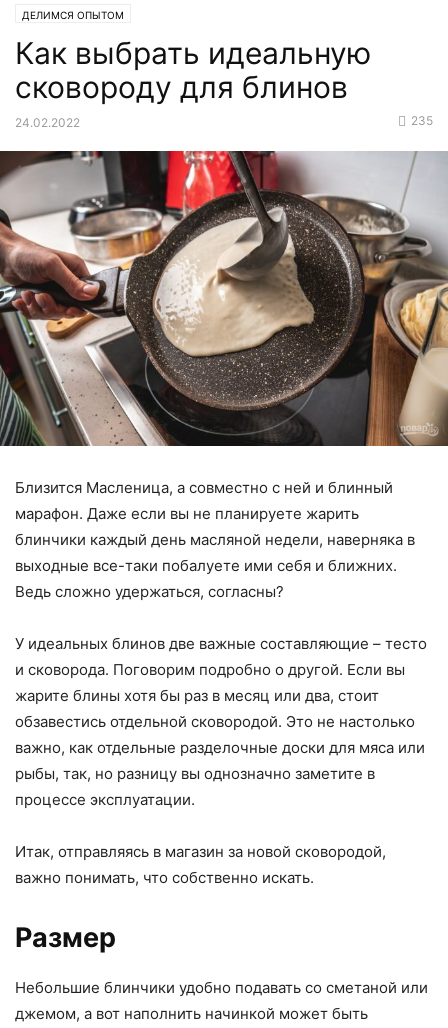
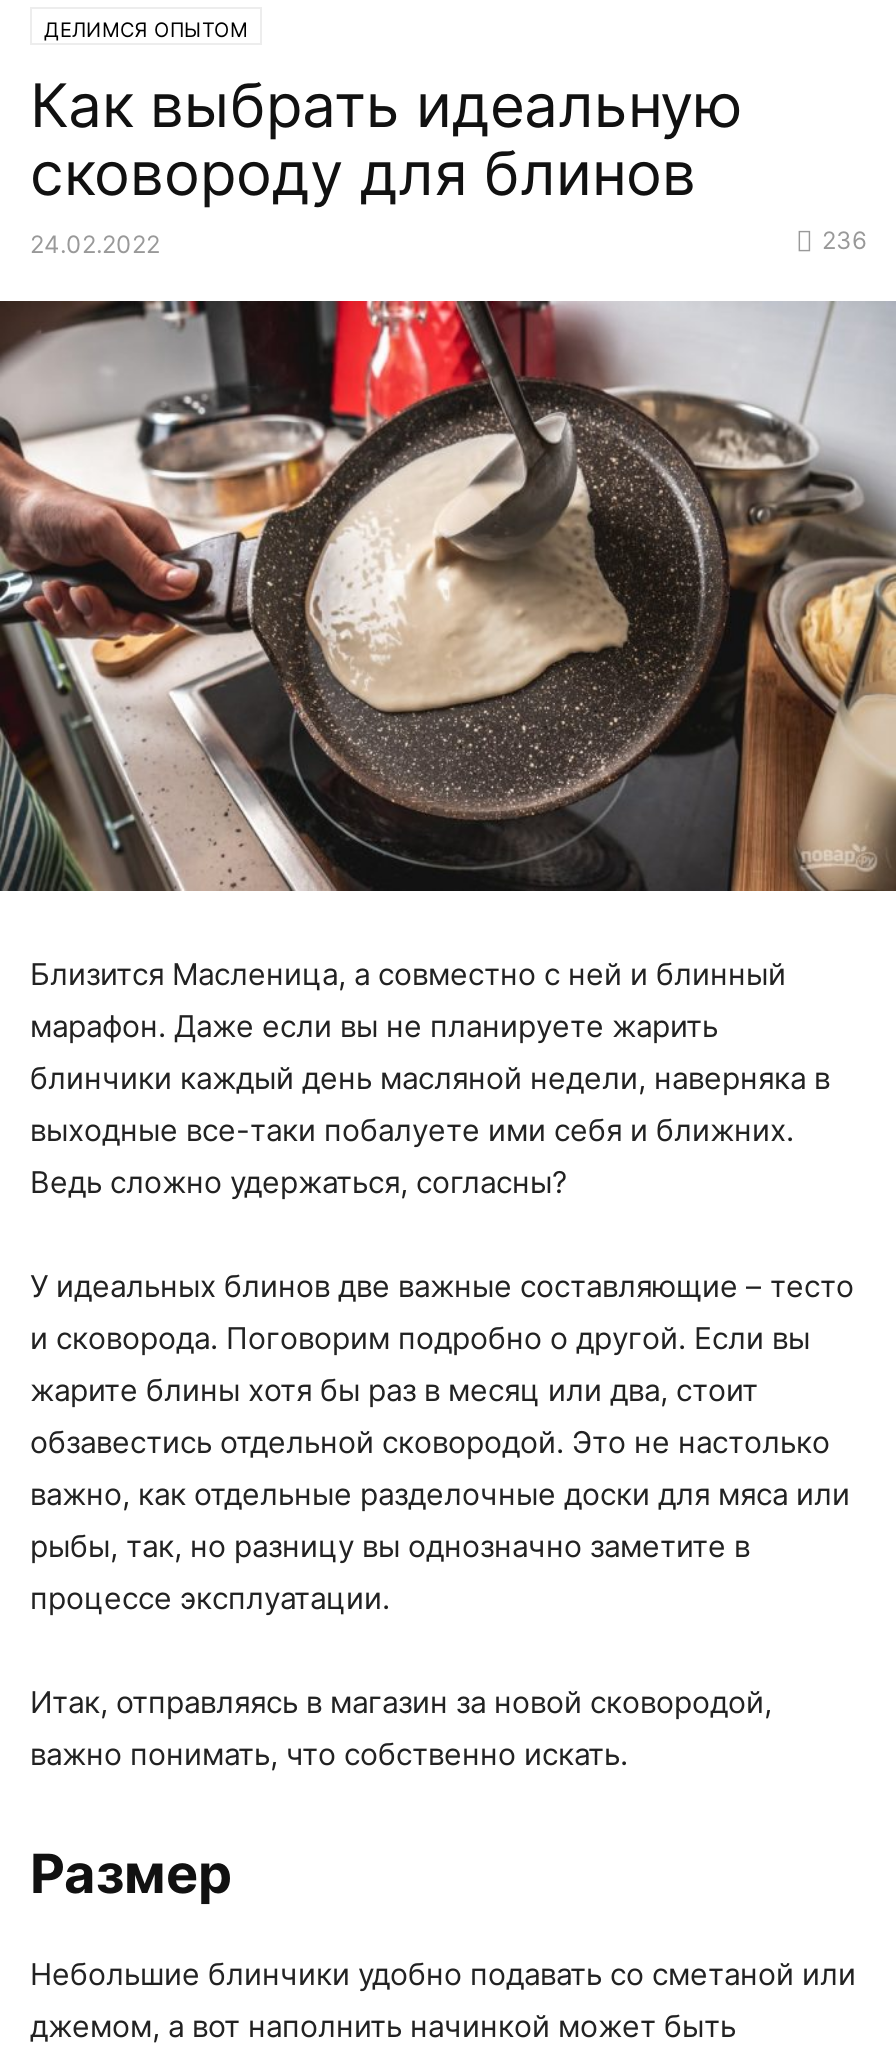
[411,113,433,128] 235 -> [822,225,866,255] 236

